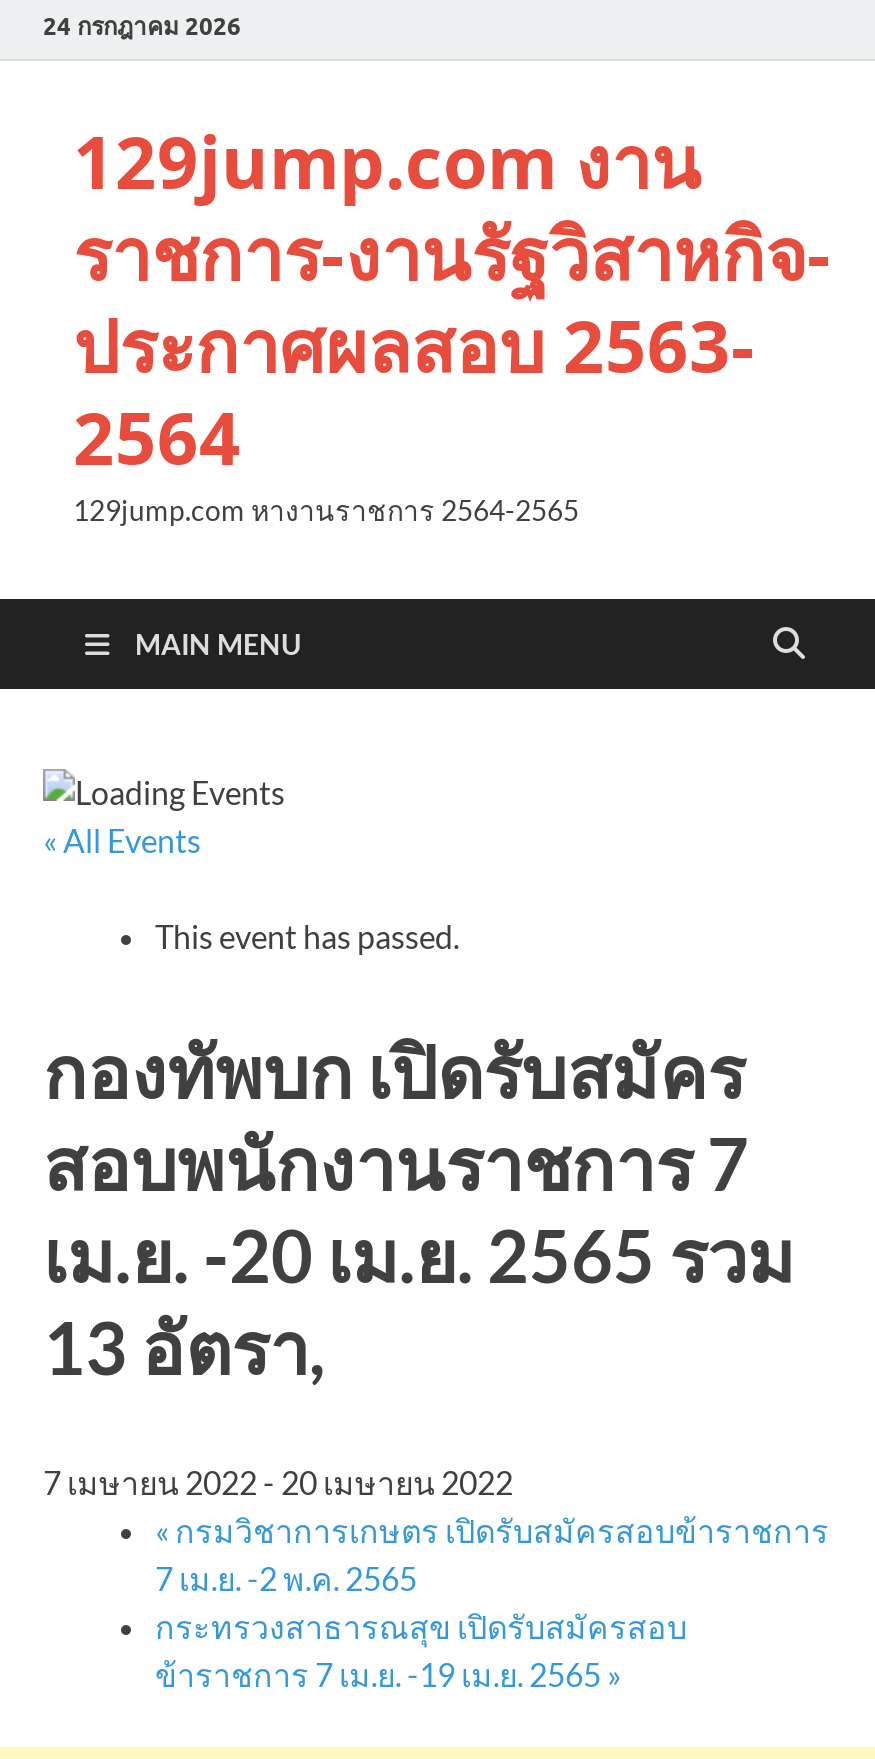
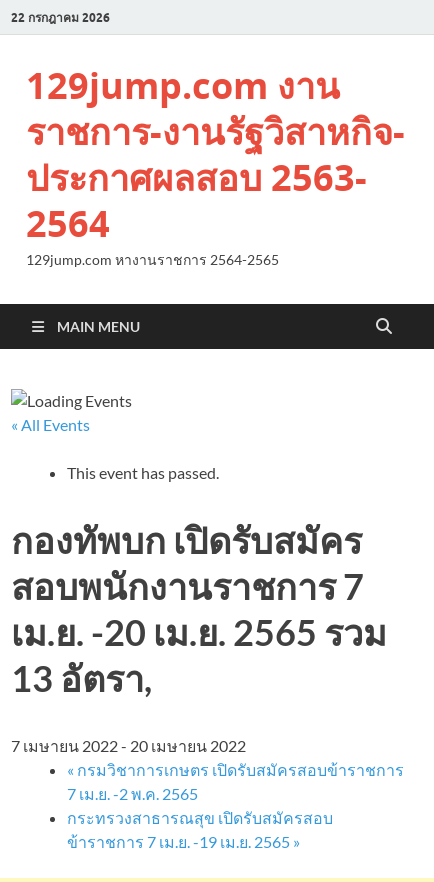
[43,10,241,40] 24 กรกฎาคม 2026 -> [11,9,110,24] 22 กรกฎาคม 2026

